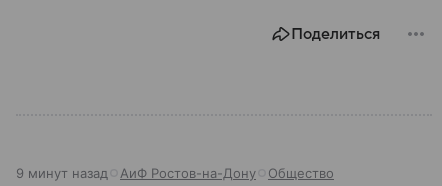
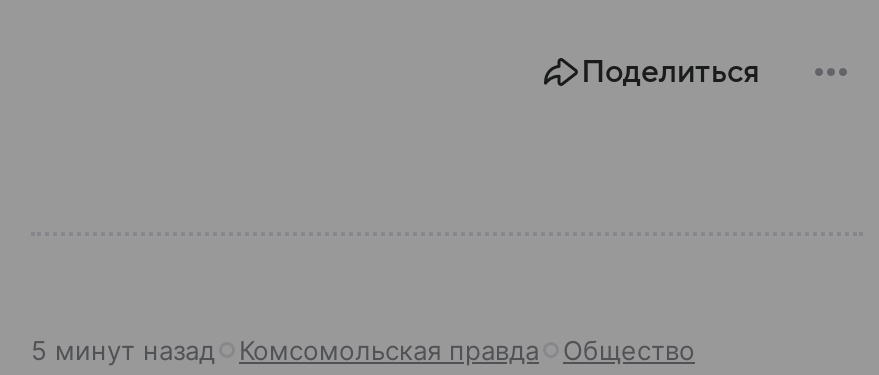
[16,165,256,181] 9 минут назад | АиФ Ростов-на-Дону -> [31,333,539,365] 5 минут назад | Комсомольская правда

